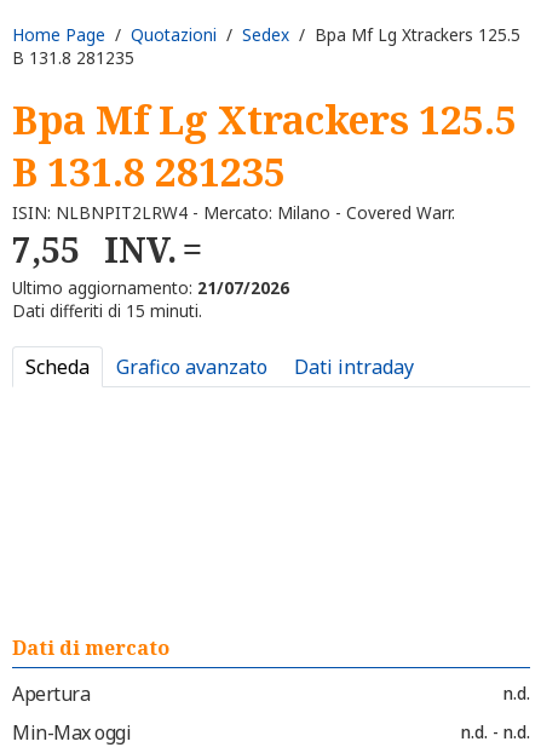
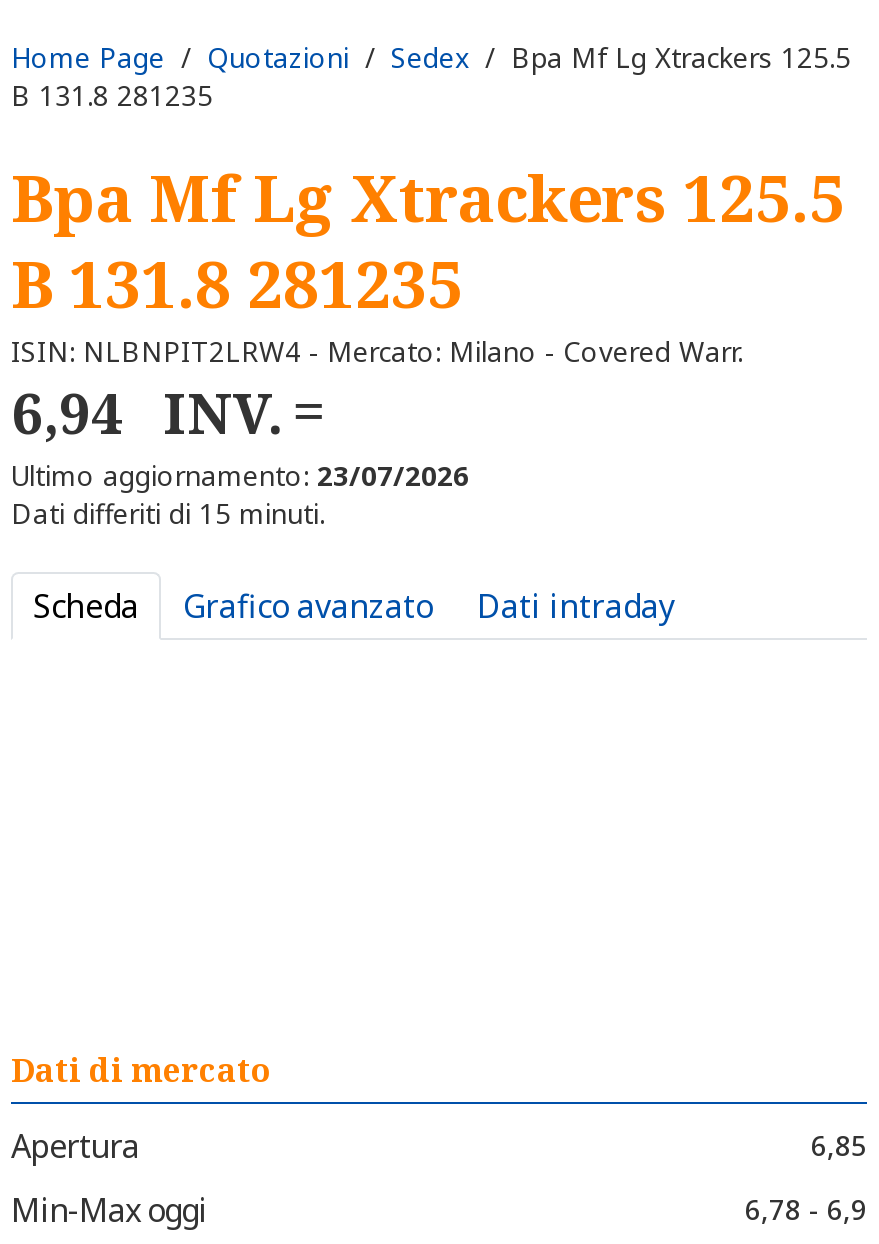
[12,226,177,272] 7,55 INV. -> [11,374,283,450] 6,94 INV.
[12,275,289,298] Ultimo aggiornamento: 21/07/2026 -> [11,455,469,493] Ultimo aggiornamento: 23/07/2026
[503,682,530,705] n.d. -> [811,1126,867,1164] 6,85
[461,720,530,743] n.d. - n.d. -> [745,1190,867,1228] 6,78 - 6,9

